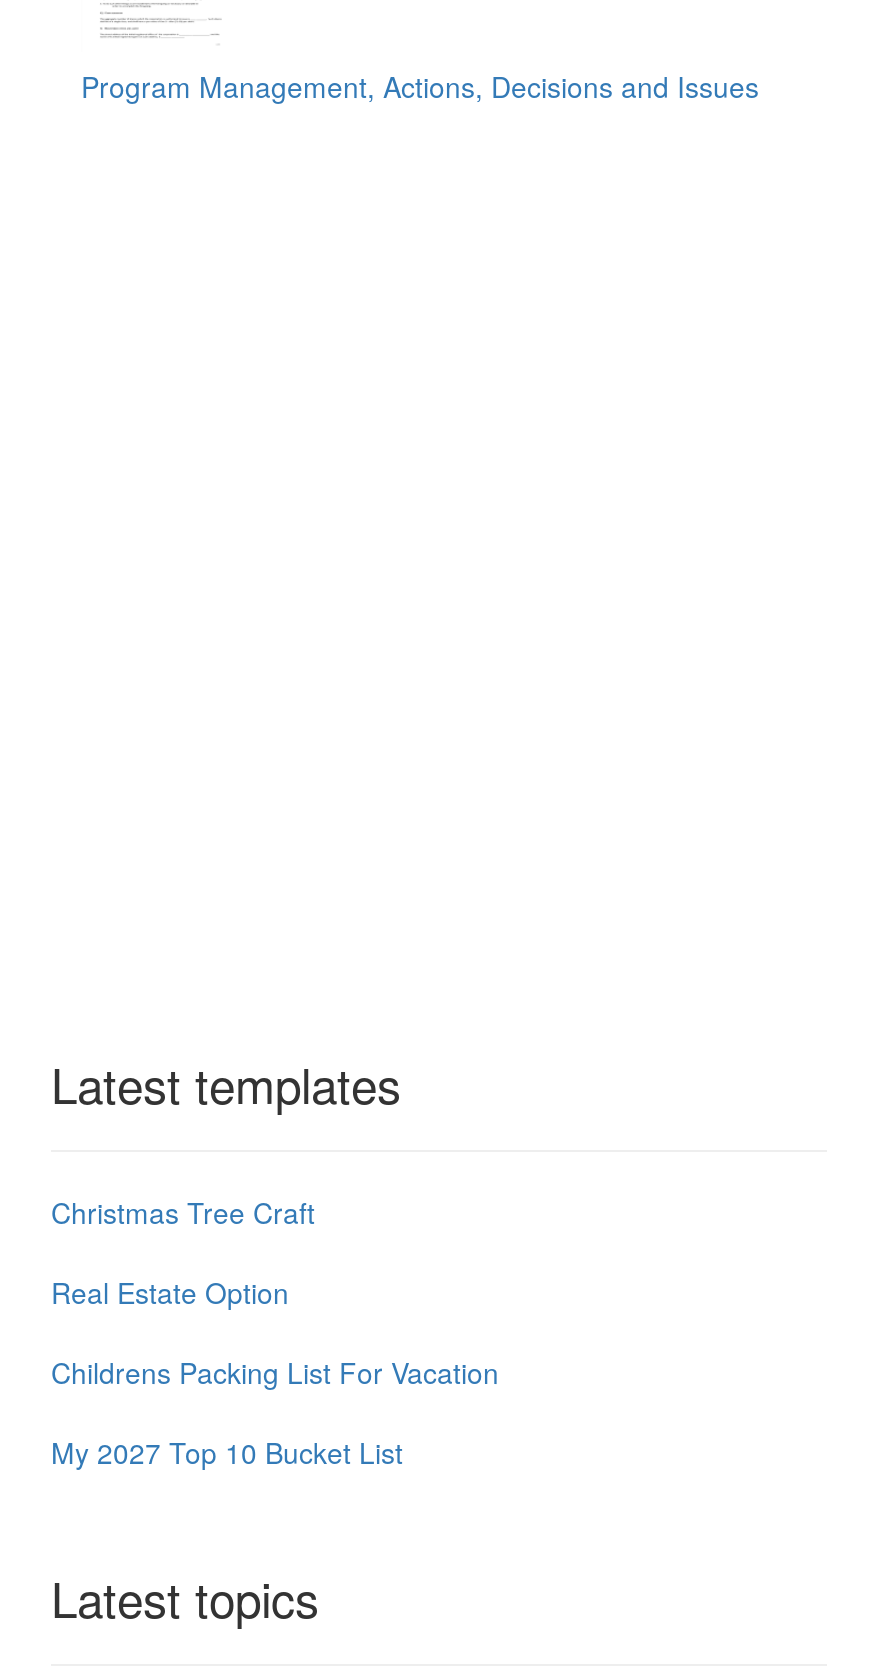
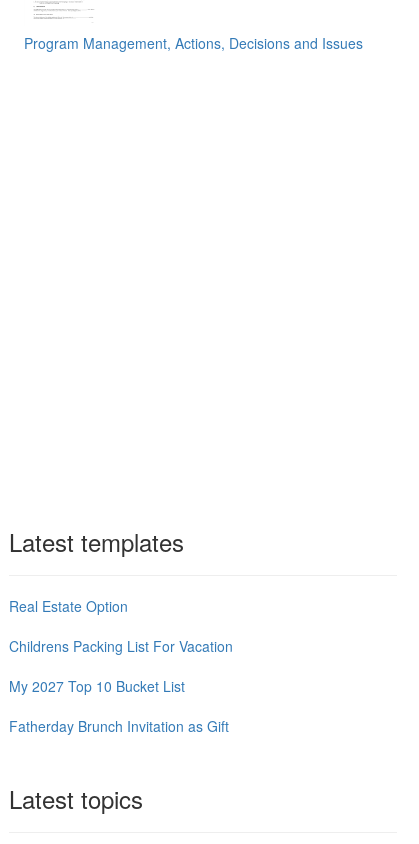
[51,1191,315,1231] Christmas Tree Craft -> none
moved [51,1271,499,1471] -> [9,596,233,696]: Real Estate Option | Childrens Packing List For Vacation | My 2027 Top 10 Bucket List
none -> [9,716,229,736] Fatherday Brunch Invitation as Gift

